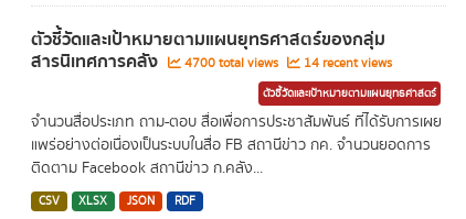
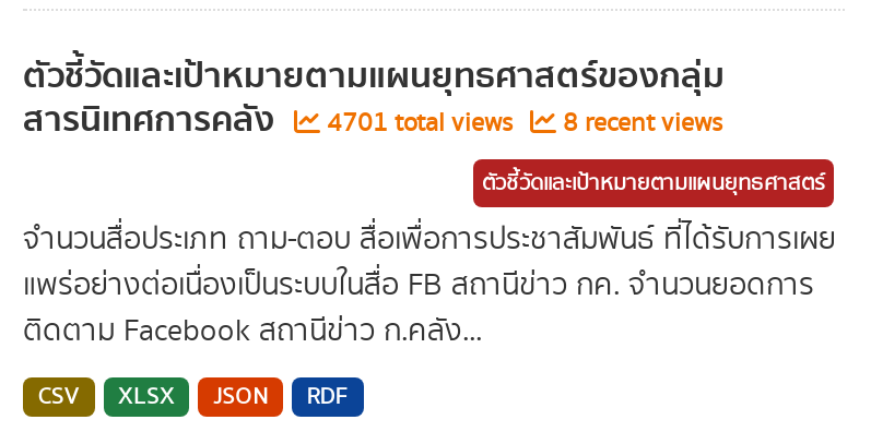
[181,54,282,73] 4700 total views -> [320,105,519,142] 4701 total views
[300,54,392,73] 14 recent views -> [556,105,722,142] 8 recent views

